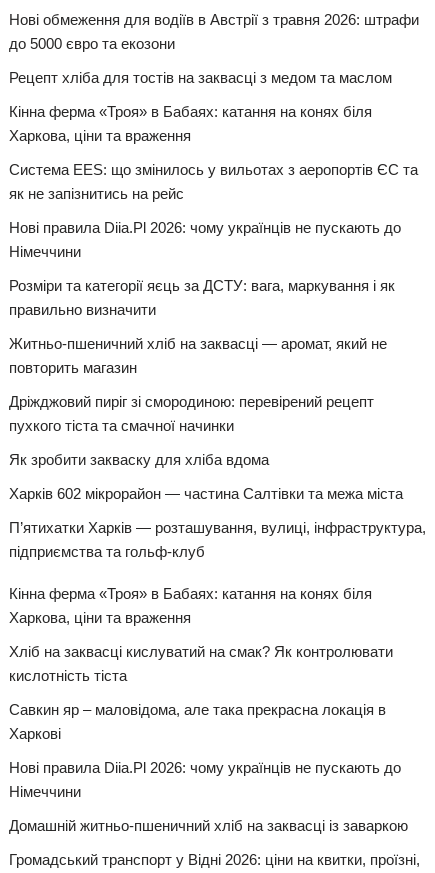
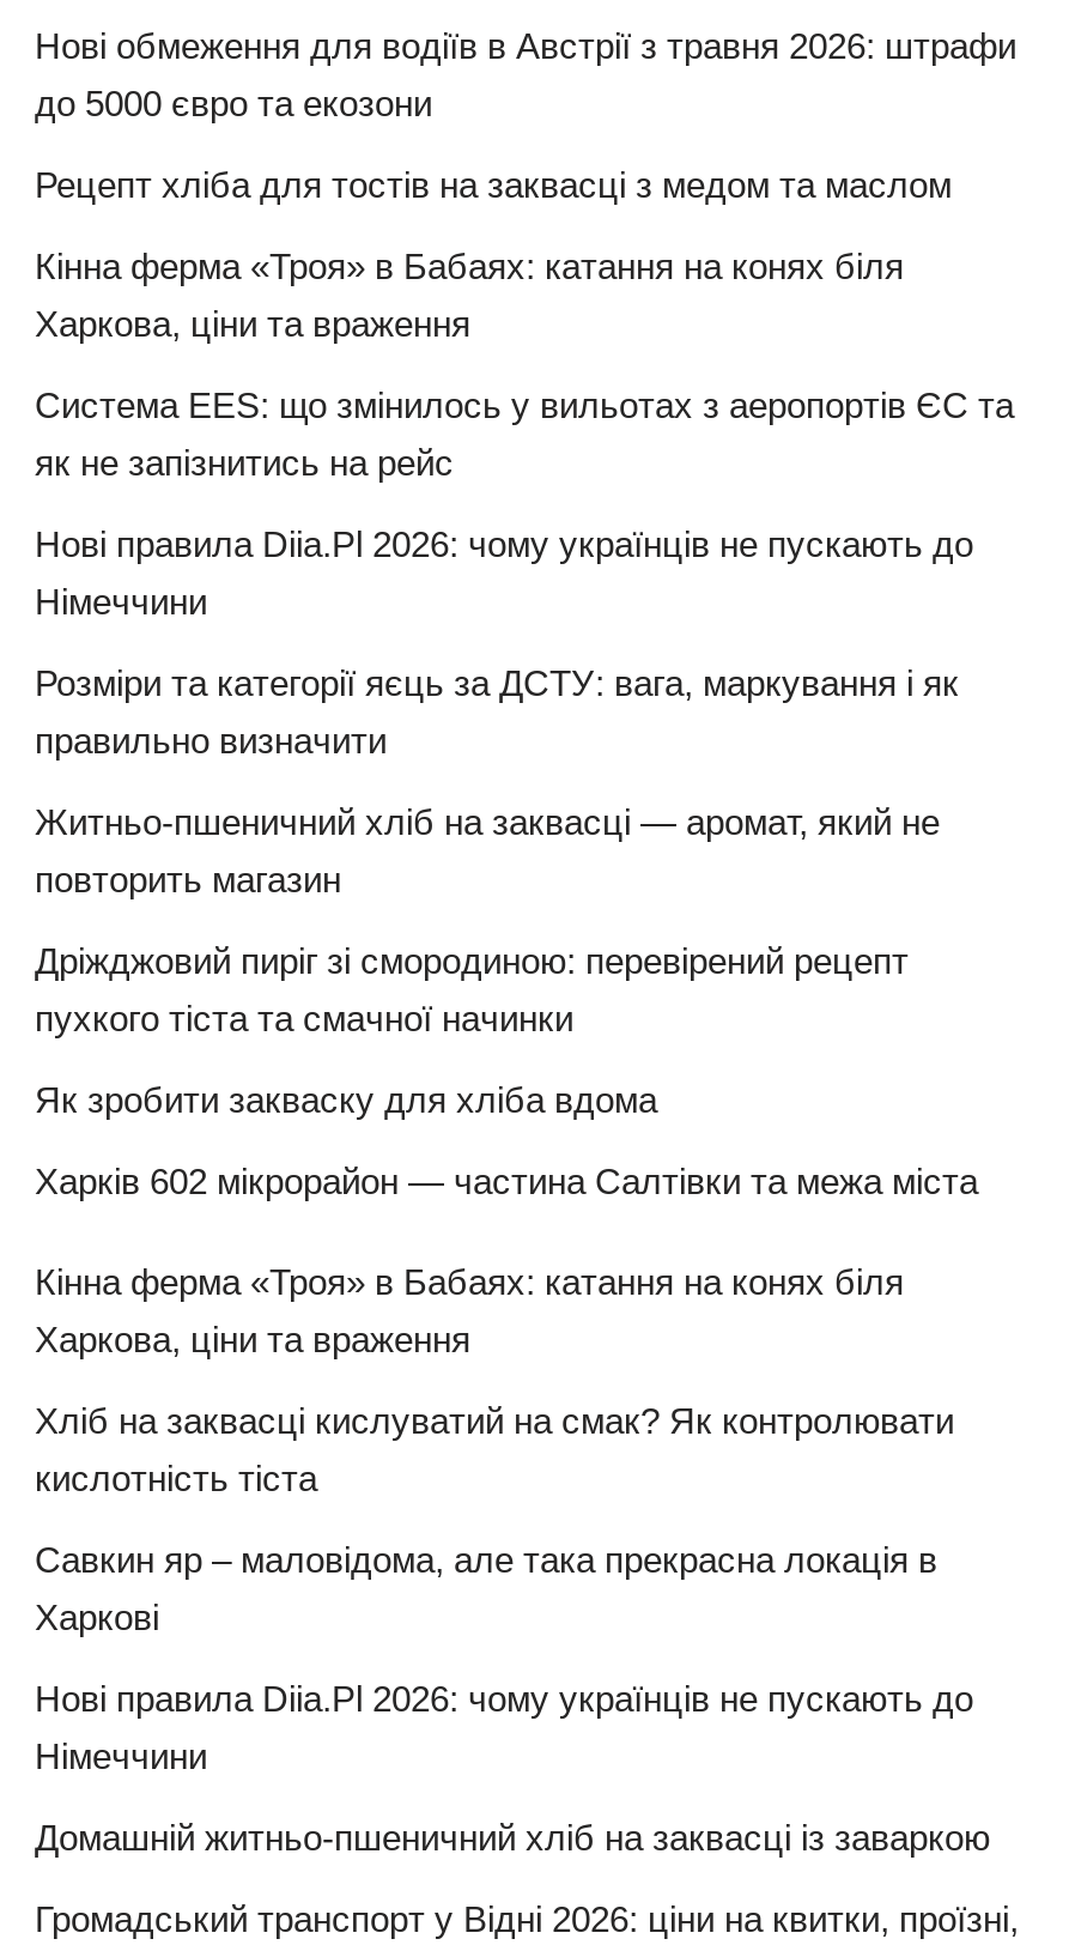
[9,519,426,560] П’ятихатки Харків — розташування, вулиці, інфраструктура, | підприємства та гольф-клуб -> none

